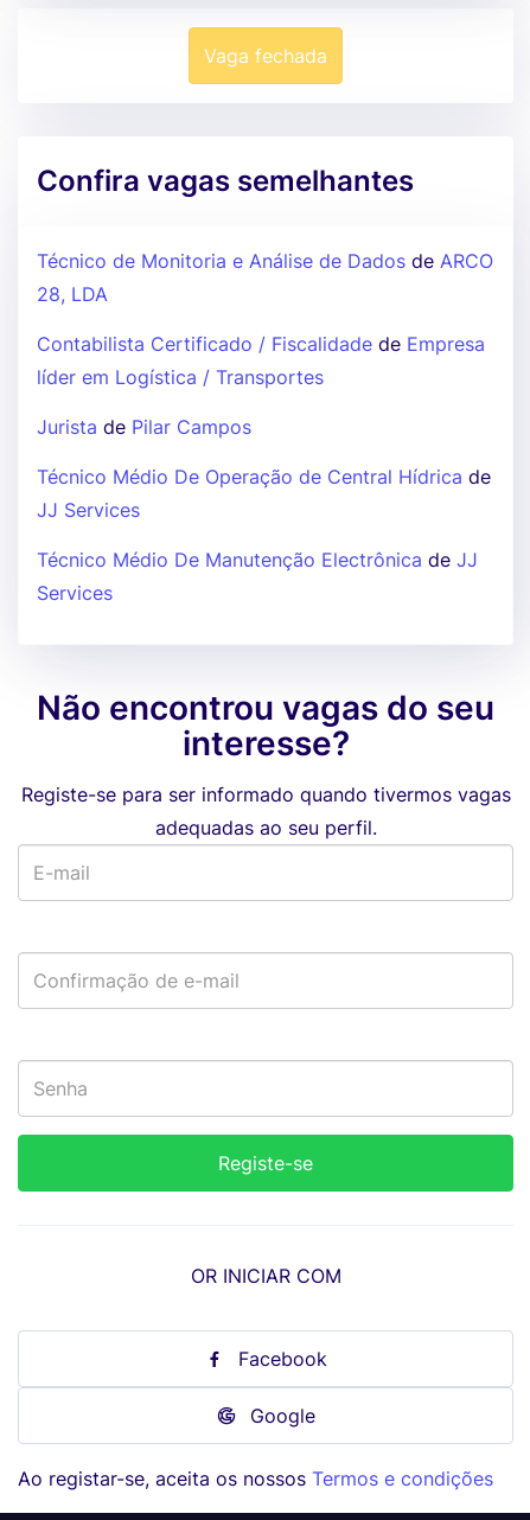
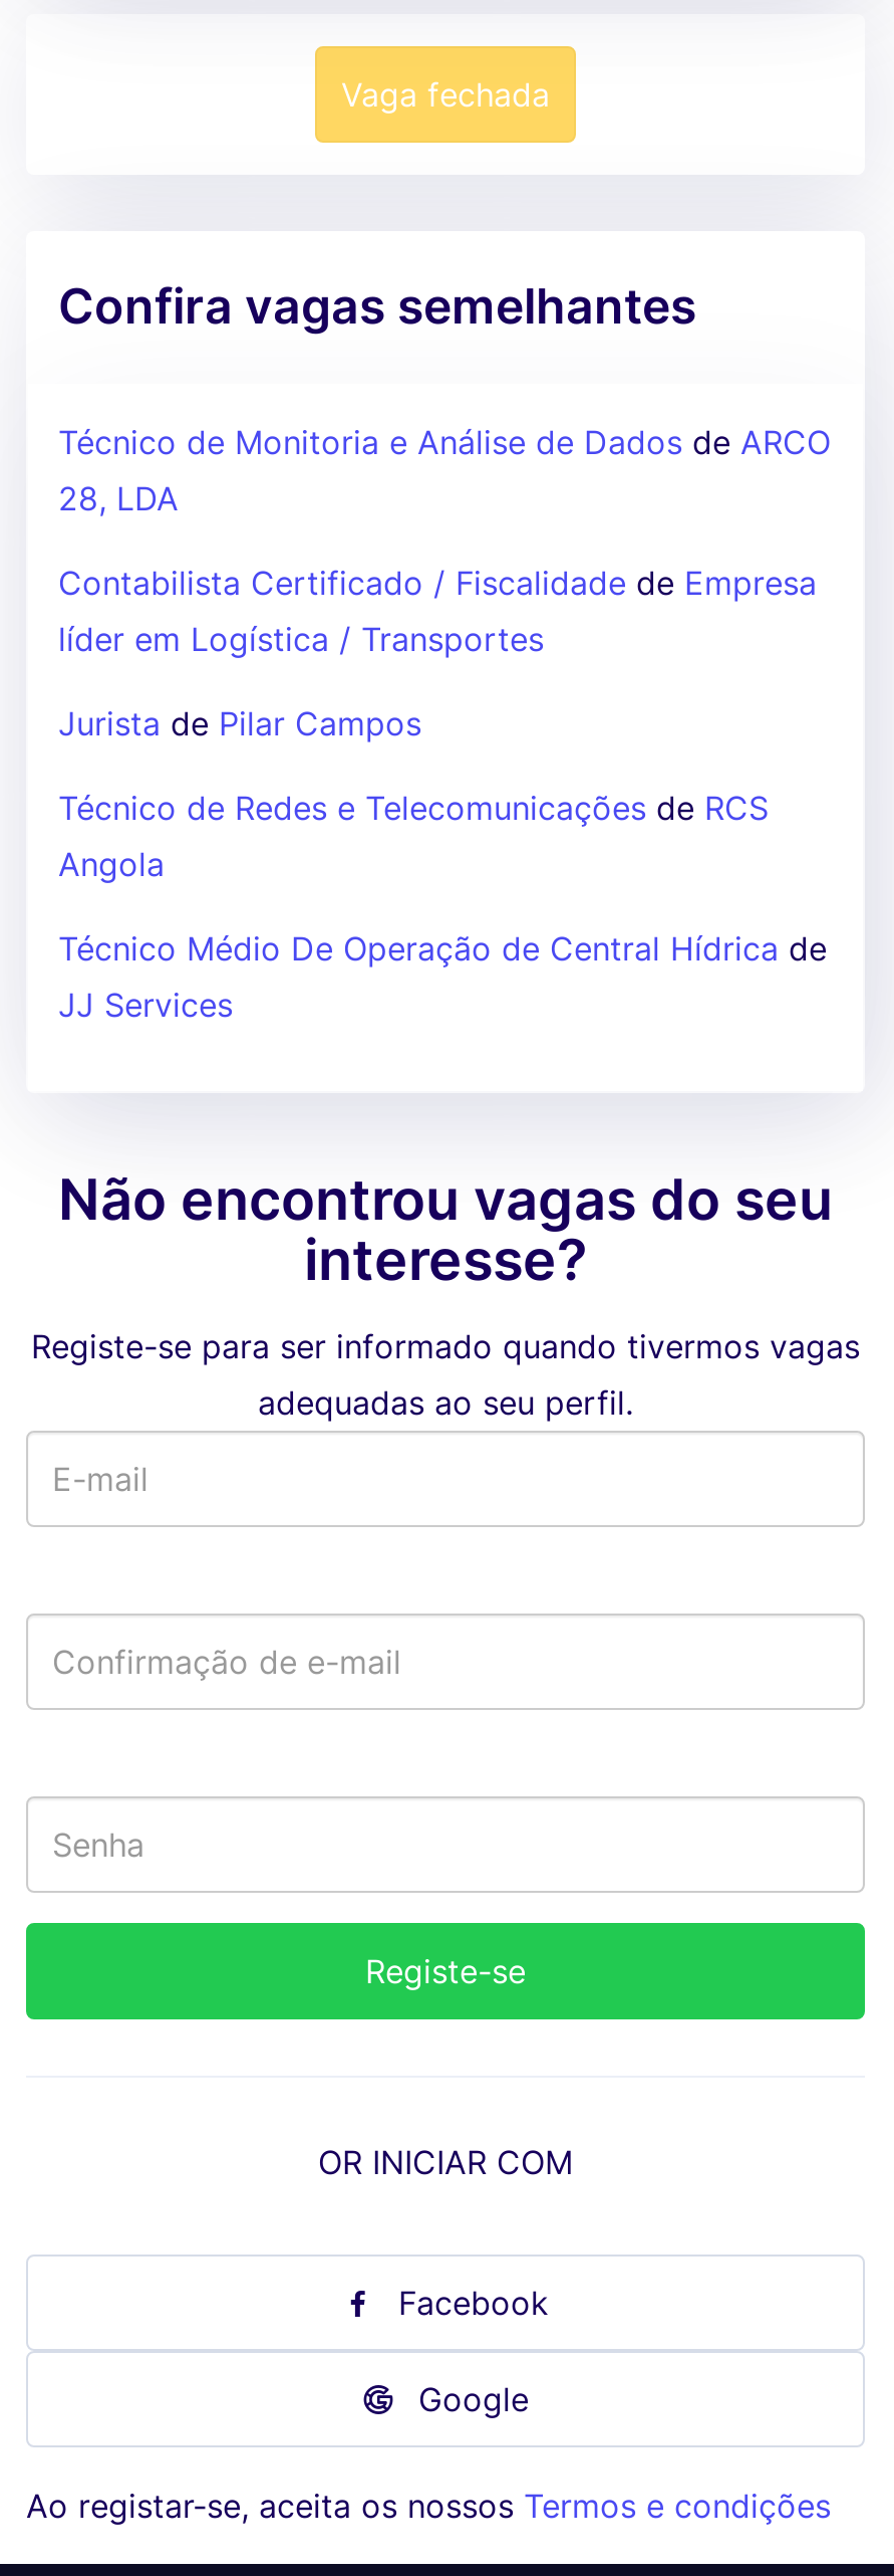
none -> [58,788,769,884] Técnico de Redes e Telecomunicações de RCS | Angola
moved [37,465,491,522] -> [58,928,827,1025]: Técnico Médio De Operação de Central Hídrica de | JJ Services
[37,548,478,605] Técnico Médio De Manutenção Electrônica de JJ | Services -> none

